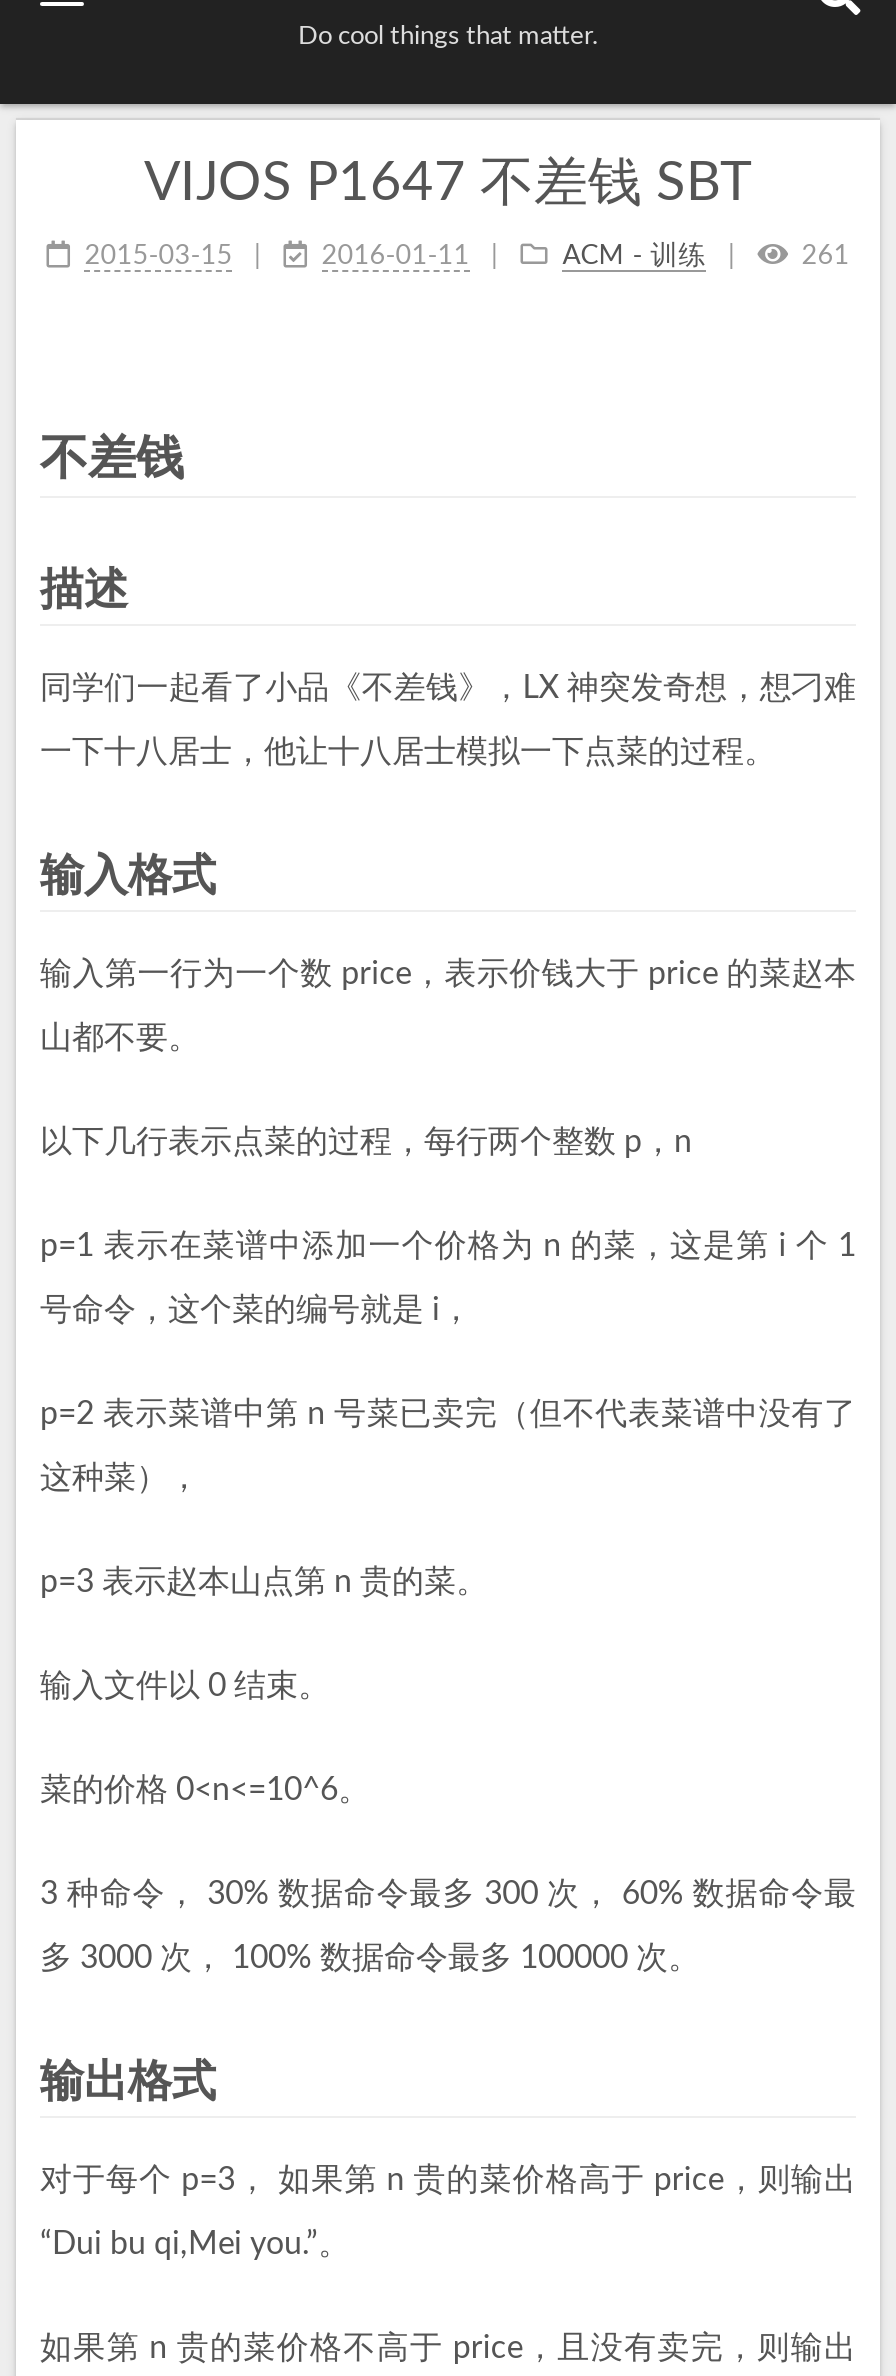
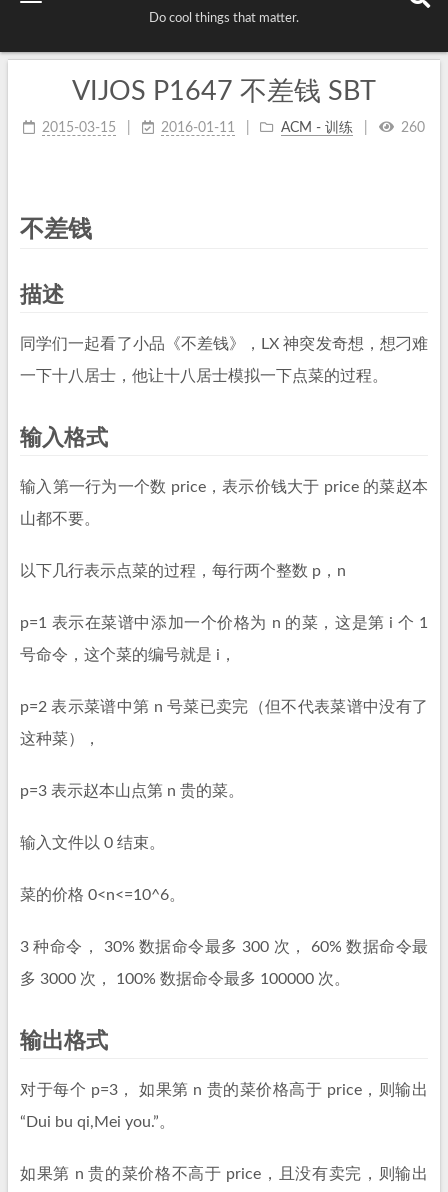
[802,242,850,270] 261 -> [401,121,425,135] 260

